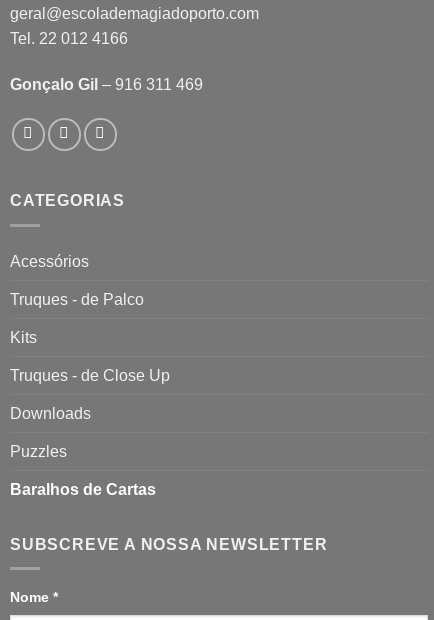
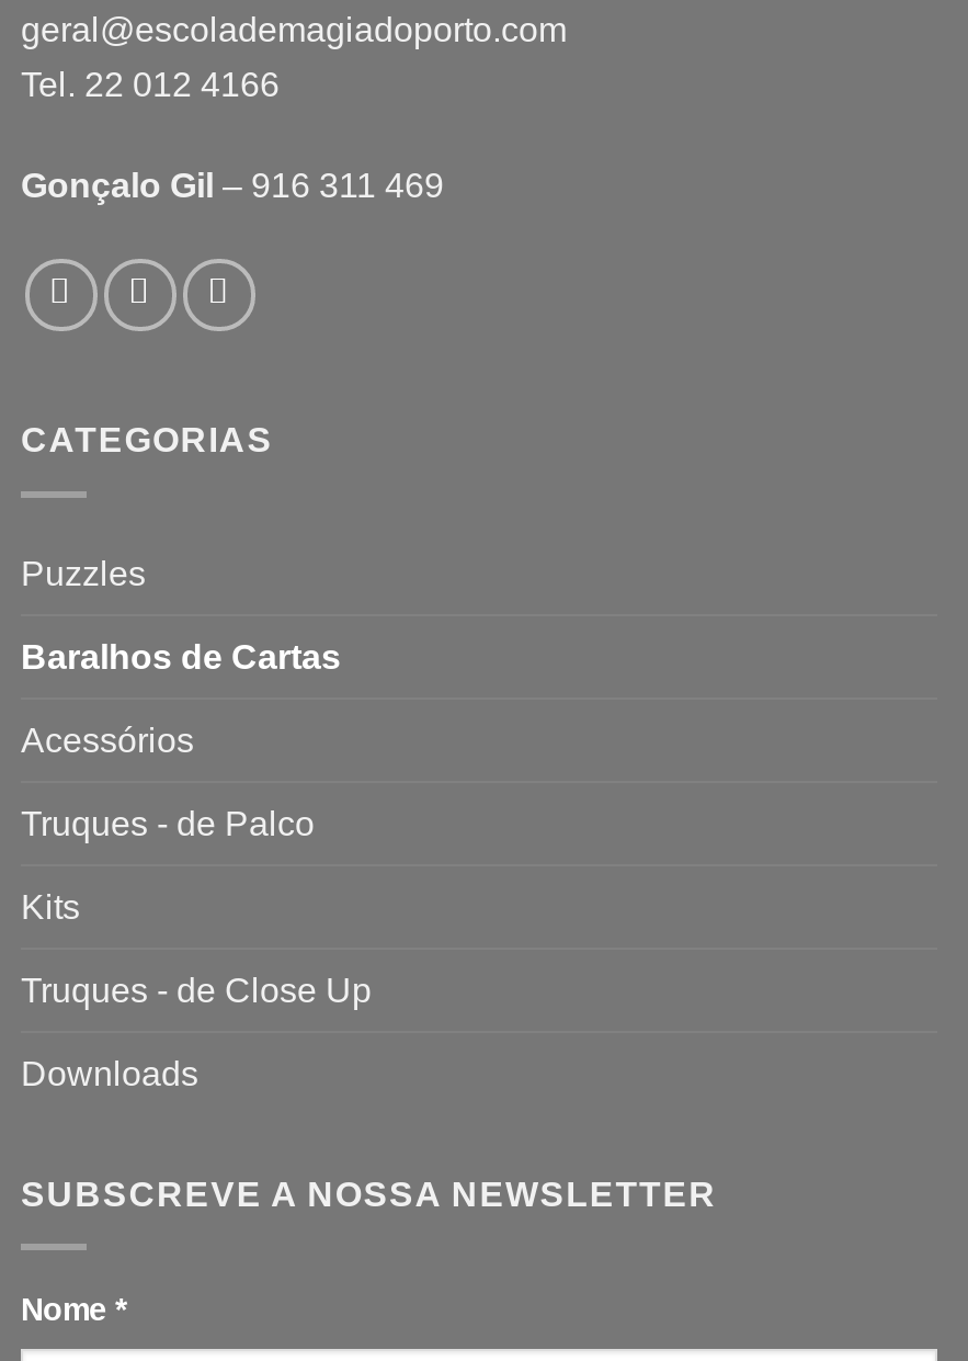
moved [10,253,170,422] -> [21,721,372,1091]: Acessórios | Truques - de Palco | Kits | Truques - de Close Up | Downloads
moved [10,443,156,498] -> [21,554,341,675]: Puzzles | Baralhos de Cartas

